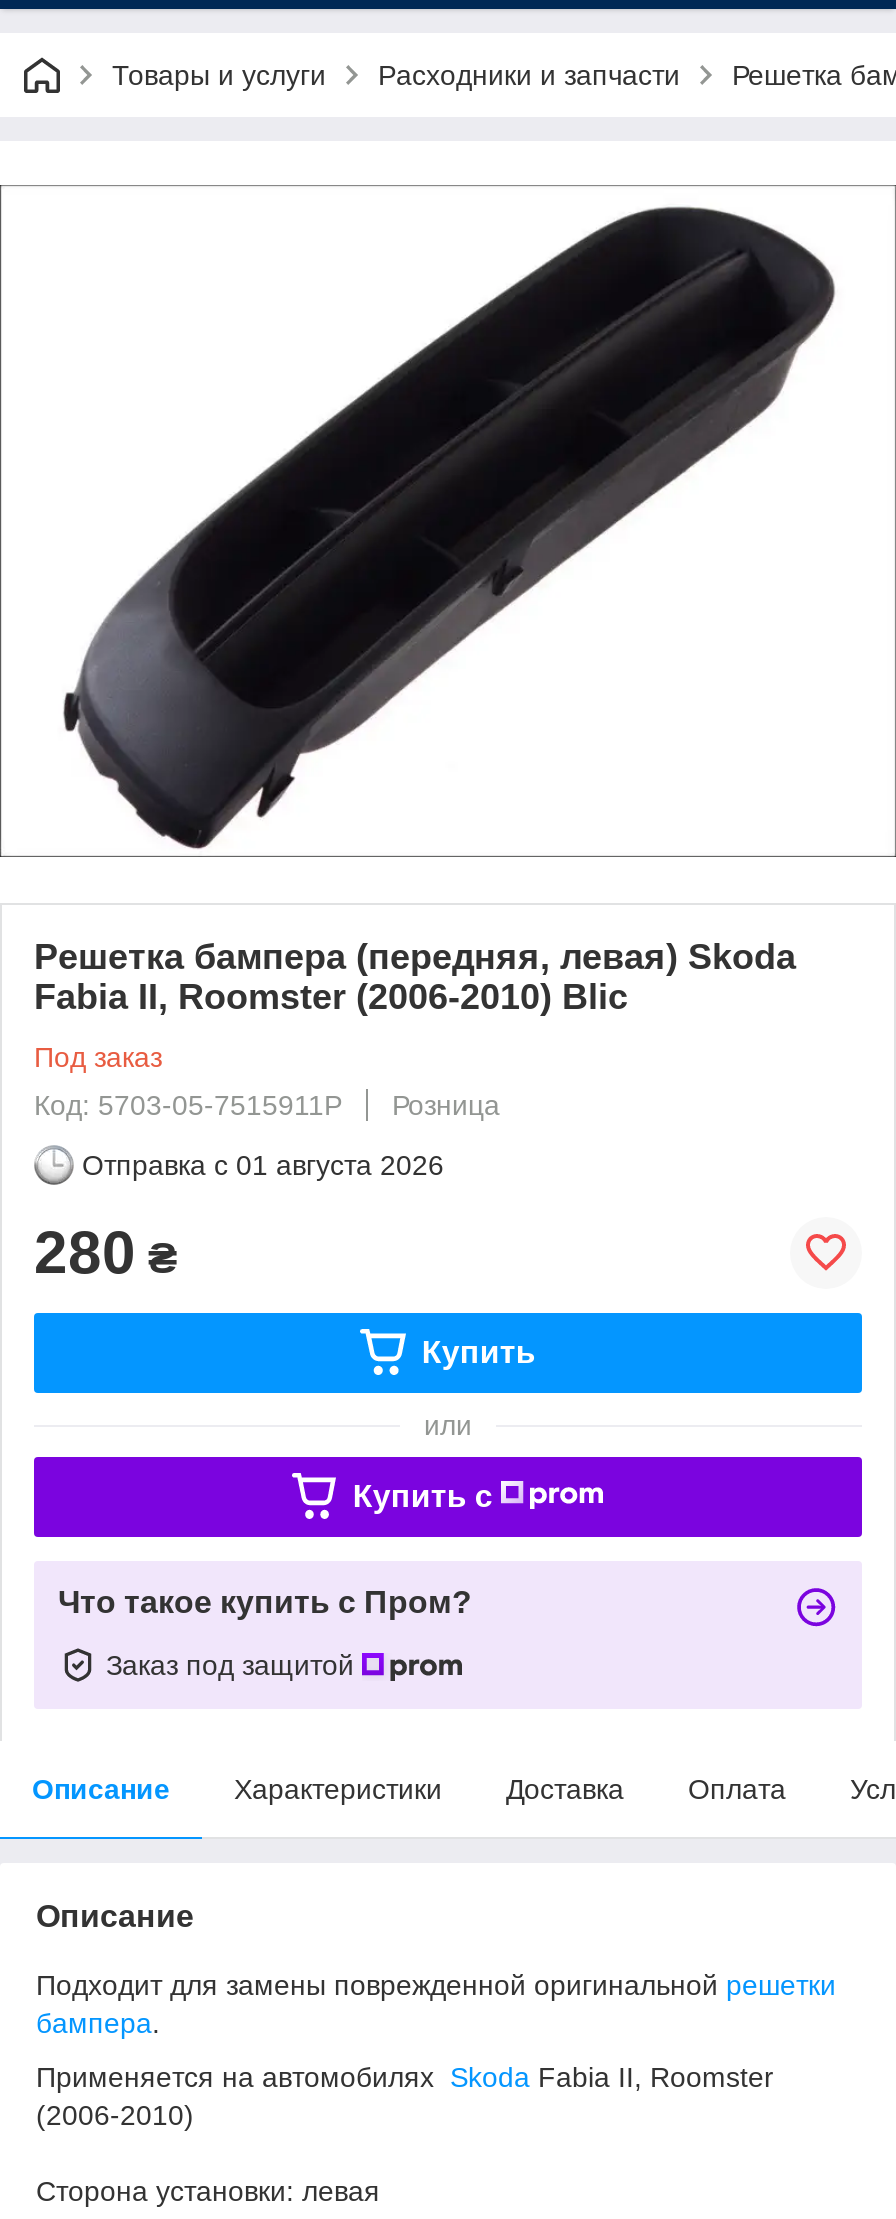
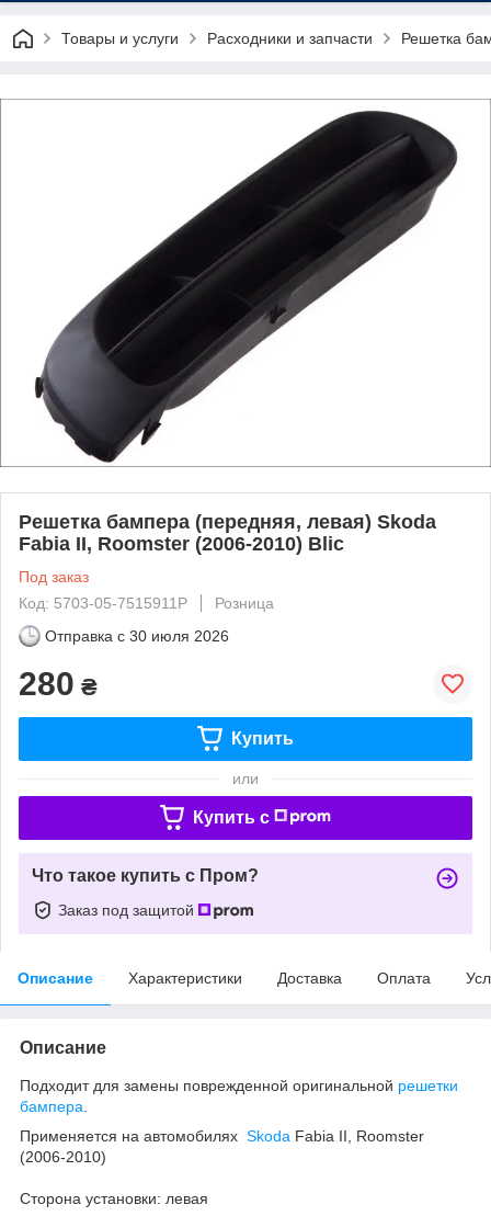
[82,1149,444,1181] Отправка с 01 августа 2026 -> [45,627,229,645] Отправка с 30 июля 2026

